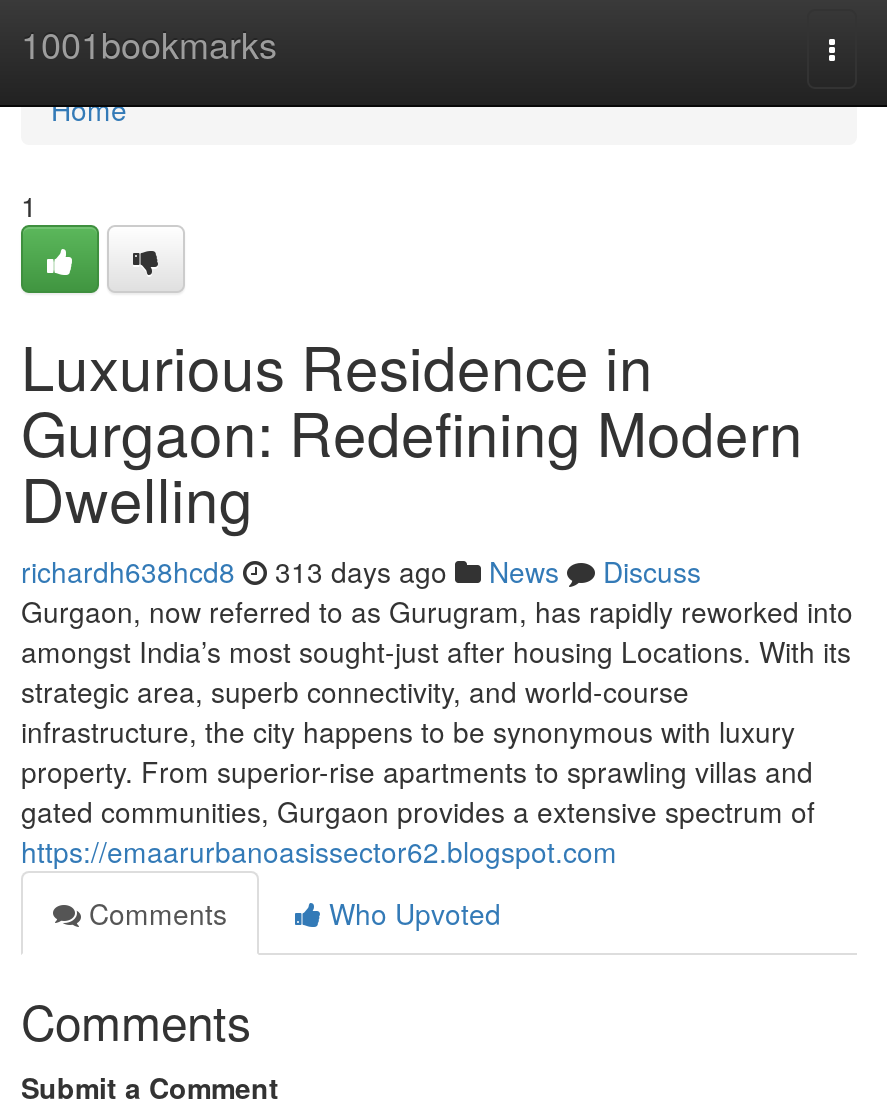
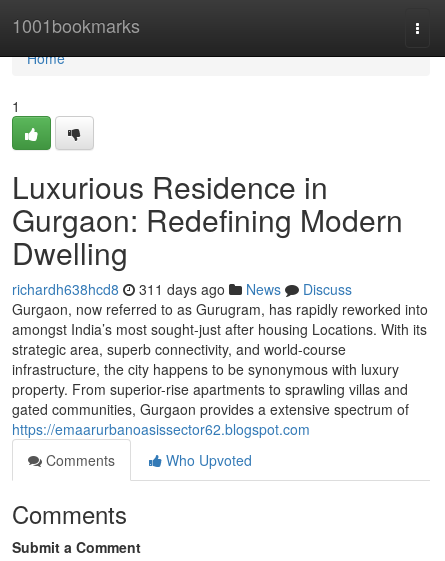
[21,551,701,591] richardh638hcd8 313 days ago News Discuss -> [12,279,352,299] richardh638hcd8 311 days ago News Discuss

